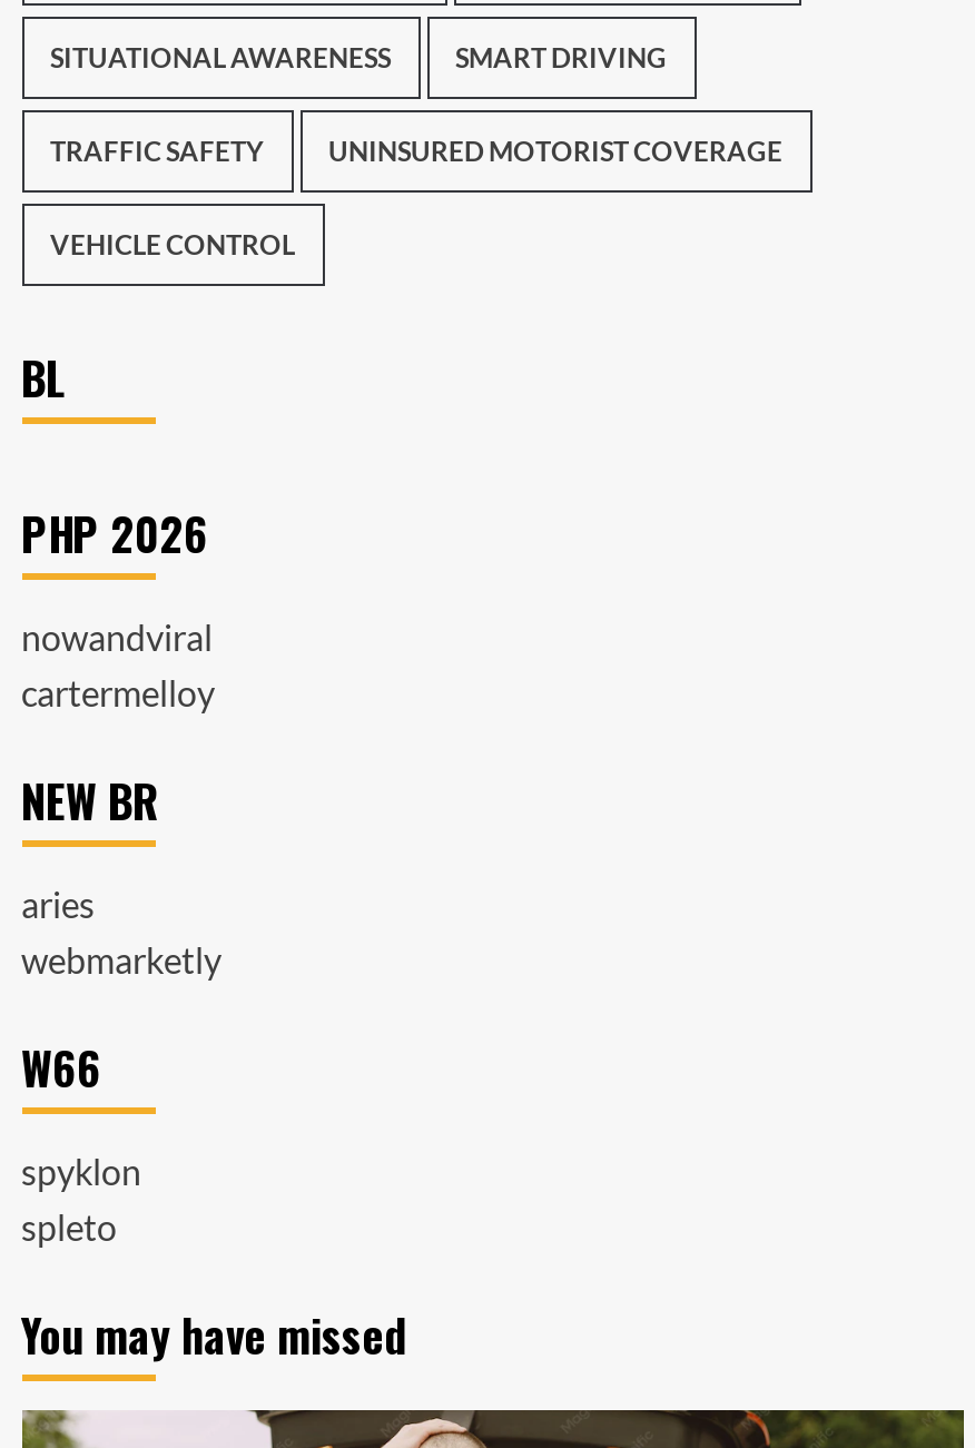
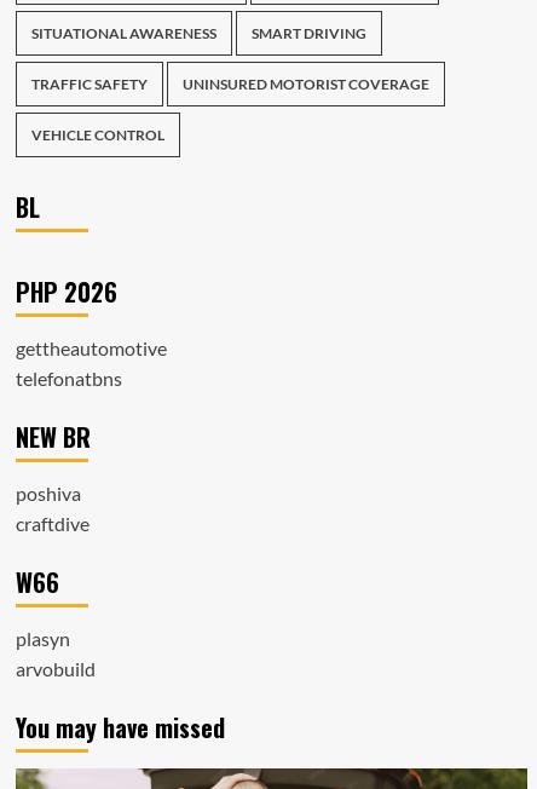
[21,615,215,713] nowandviral | cartermelloy -> [15,336,166,390] gettheautomotive | telefonatbns
[21,883,221,981] aries | webmarketly -> [15,482,89,535] poshiva | craftdive
[21,1150,141,1248] spyklon | spleto -> [15,627,95,680] plasyn | arvobuild

